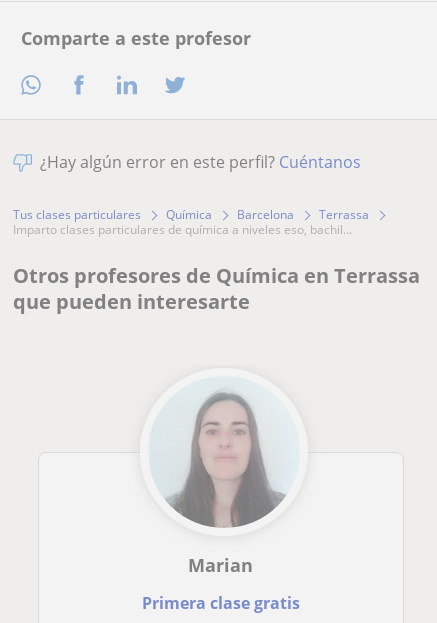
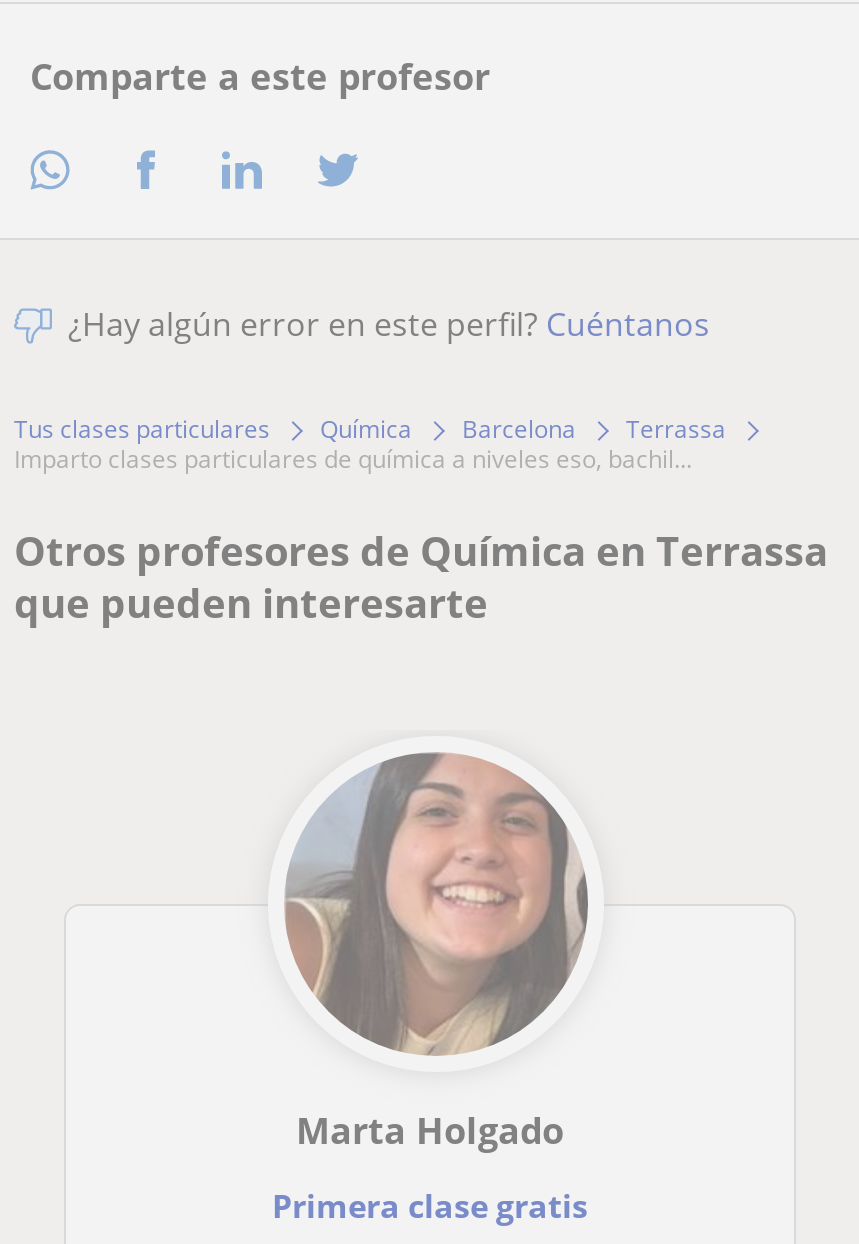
[148,376,300,577] [image] | Marian -> [282,750,590,1155] [image] | Marta Holgado

